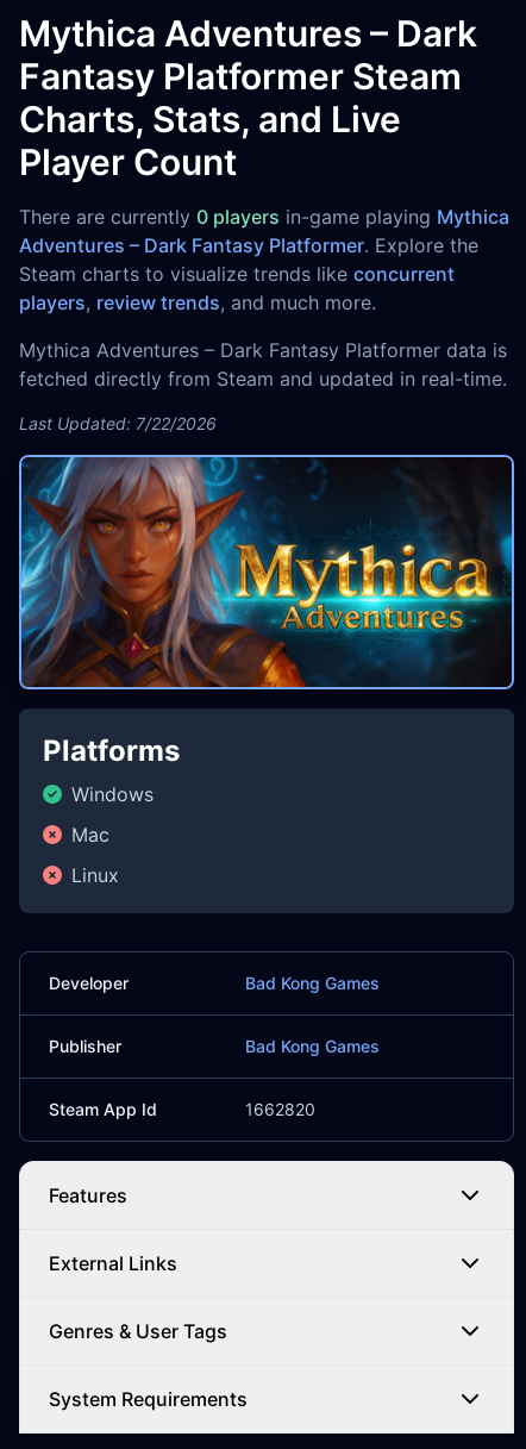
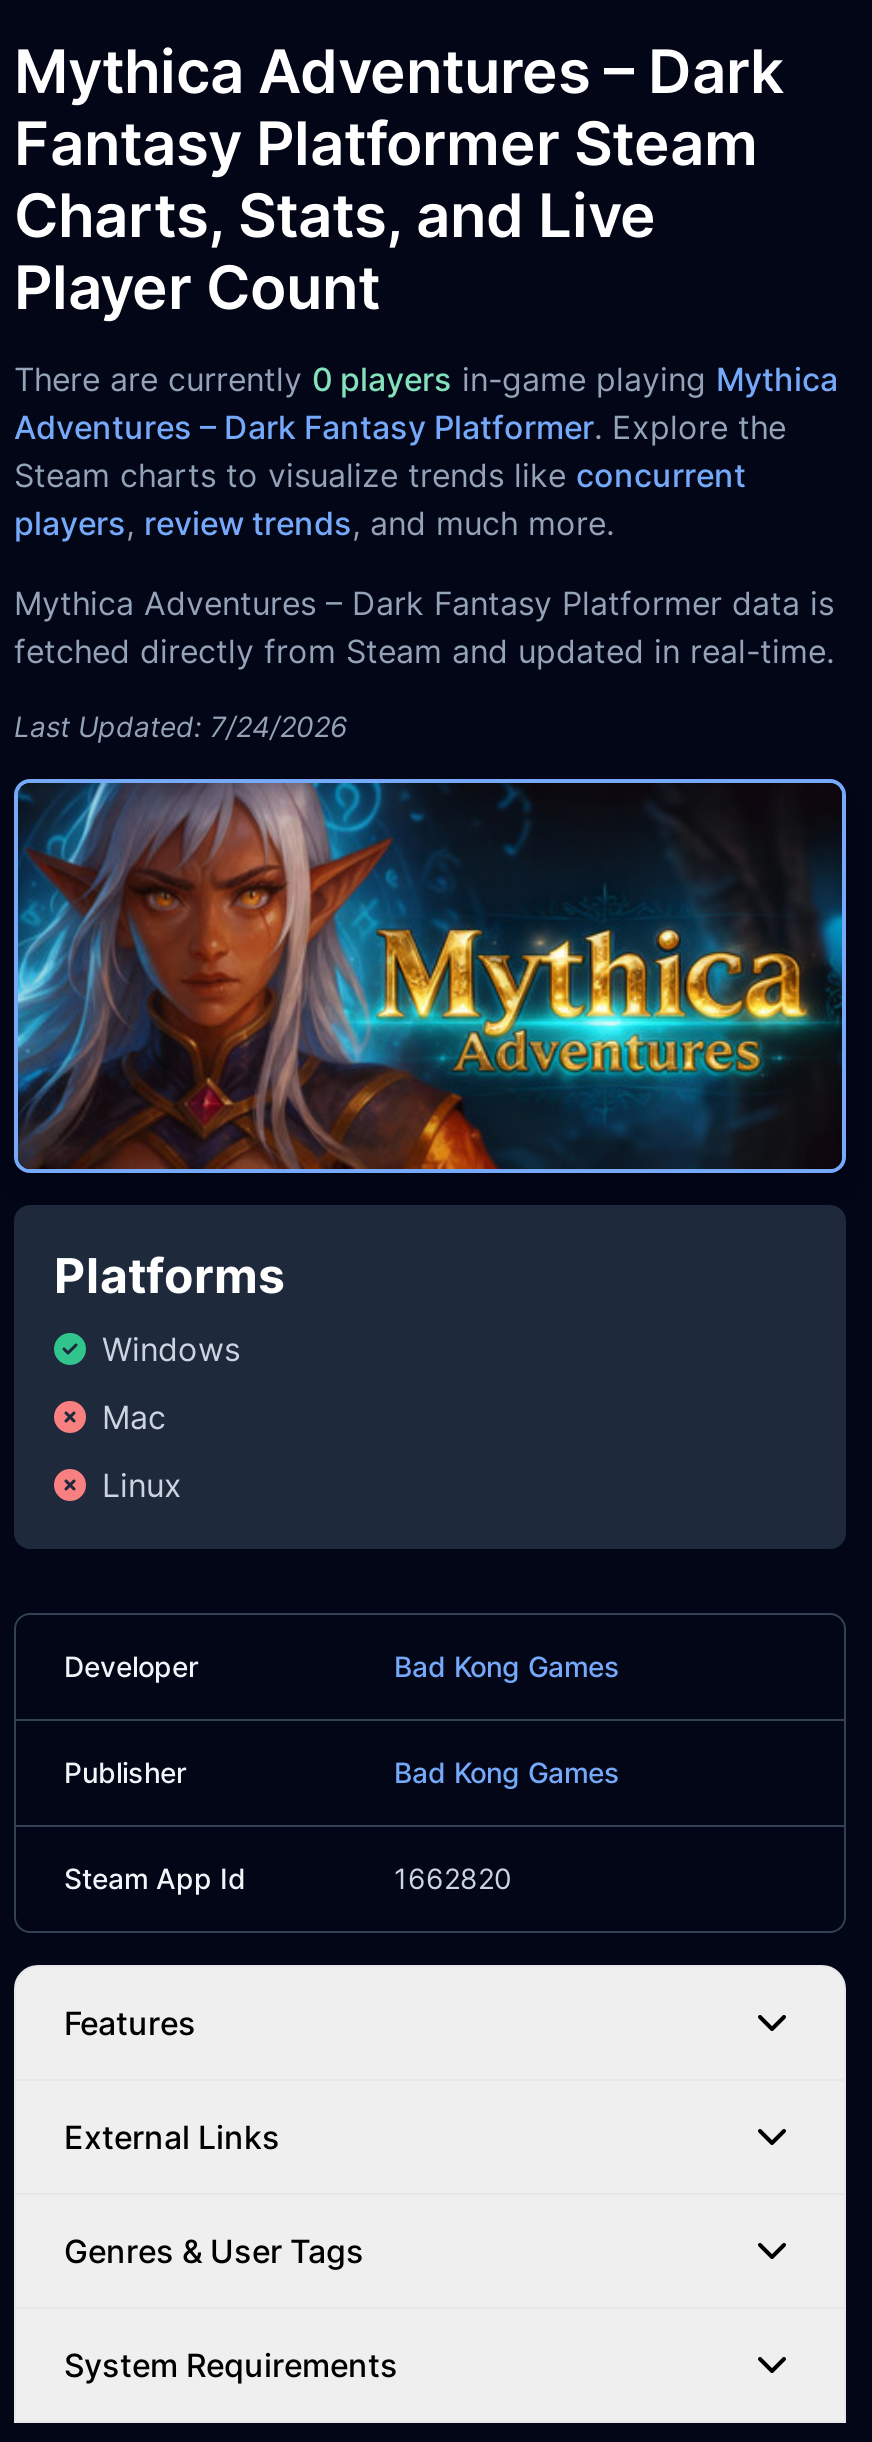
[19,413,217,433] Last Updated: 7/22/2026 -> [14,709,348,743] Last Updated: 7/24/2026

